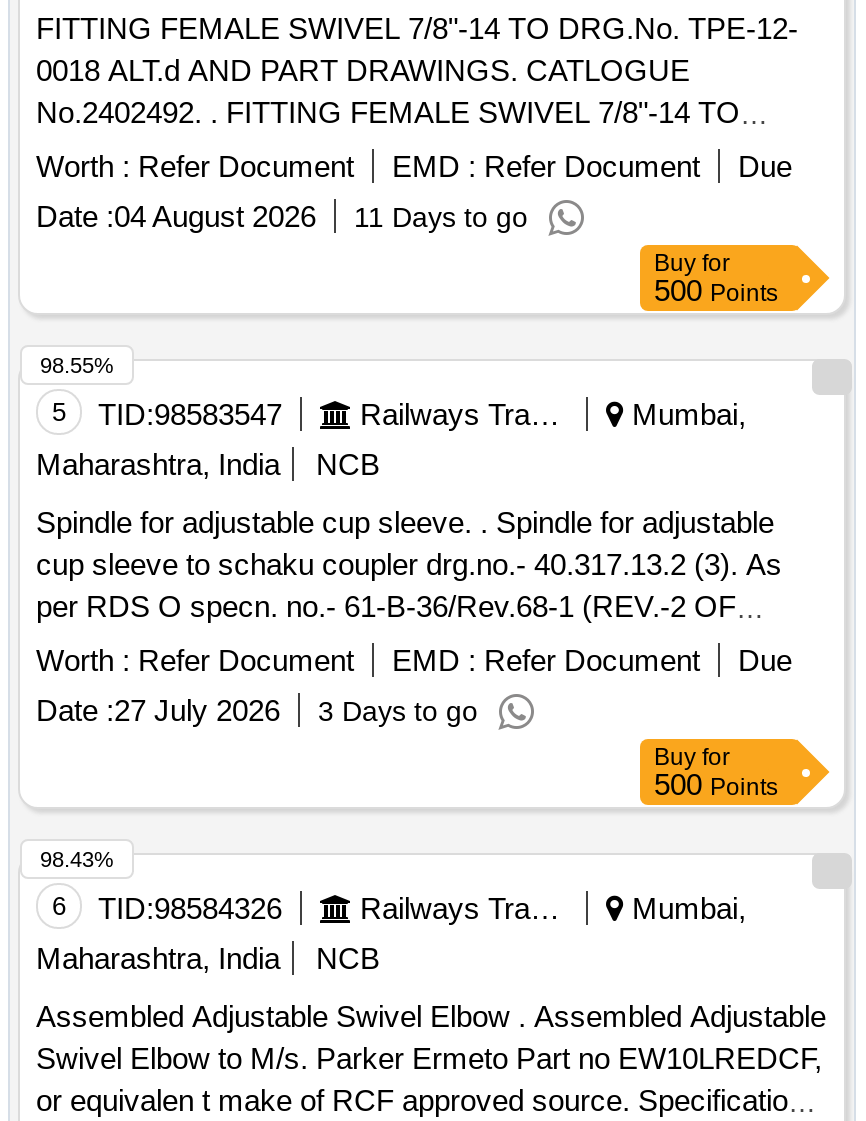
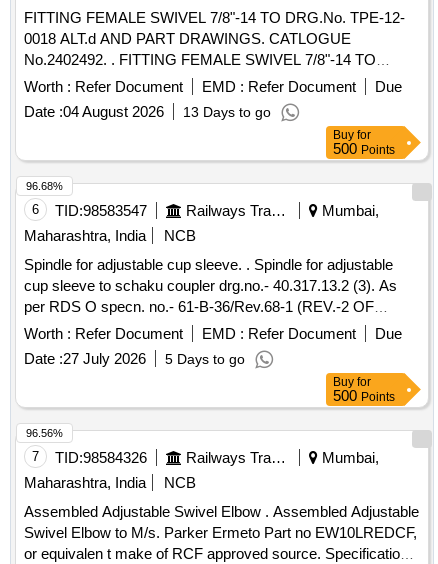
[36,199,528,233] Date : 04 August 2026 11 Days to go -> [24,103,271,120] Date : 04 August 2026 13 Days to go
[40,353,114,377] 98.55% -> [26,180,63,192] 96.68%
[52,397,282,431] 5 TID:98583547 -> [32,202,147,219] 6 TID:98583547
[36,693,478,727] Date : 27 July 2026 3 Days to go -> [24,350,245,367] Date : 27 July 2026 5 Days to go
[40,847,114,871] 98.43% -> [26,427,63,439] 96.56%
[52,891,282,925] 6 TID:98584326 -> [32,449,147,466] 7 TID:98584326

